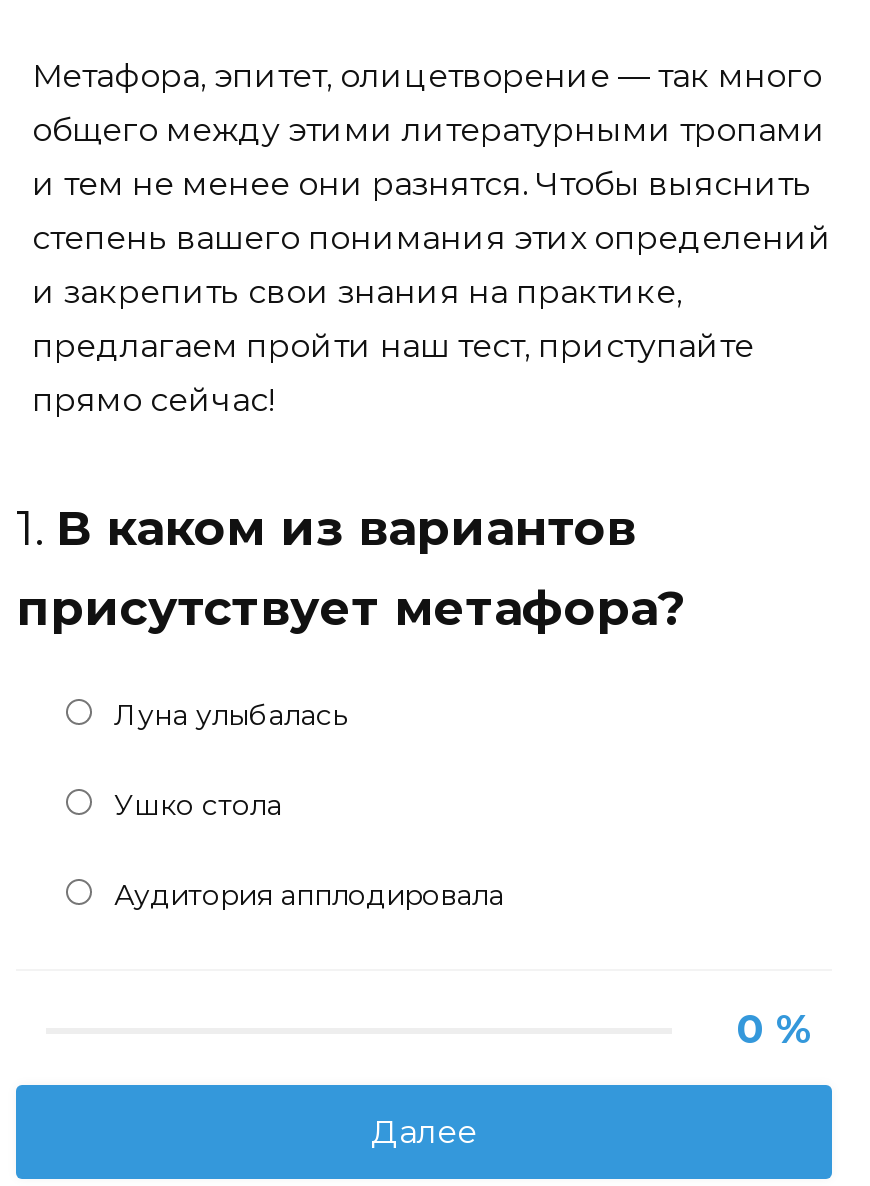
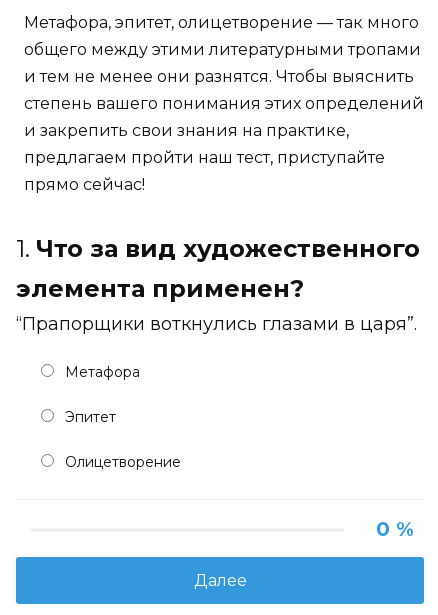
[16,500,686,638] 1. В каком из вариантов | присутствует метафора? -> [16,234,420,335] 1. Что за вид художественного | элемента применен? | “Прапорщики воткнулись глазами в царя”.
[114,698,346,734] Луна улыбалась -> [65,363,140,381] Метафора
[114,788,282,824] Ушко стола -> [65,408,116,426] Эпитет
[114,878,504,914] Аудитория апплодировала -> [65,453,181,471] Олицетворение

